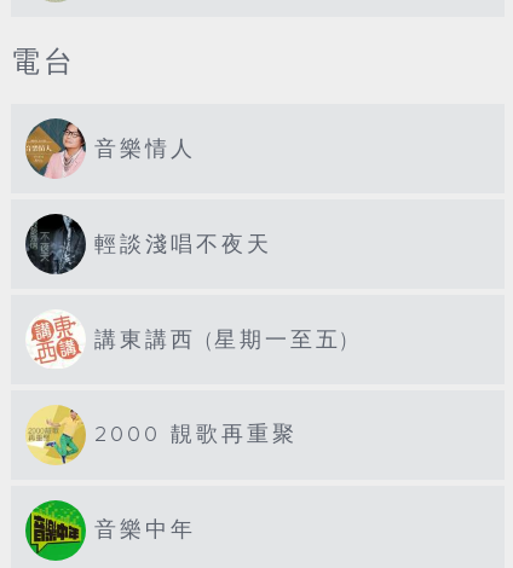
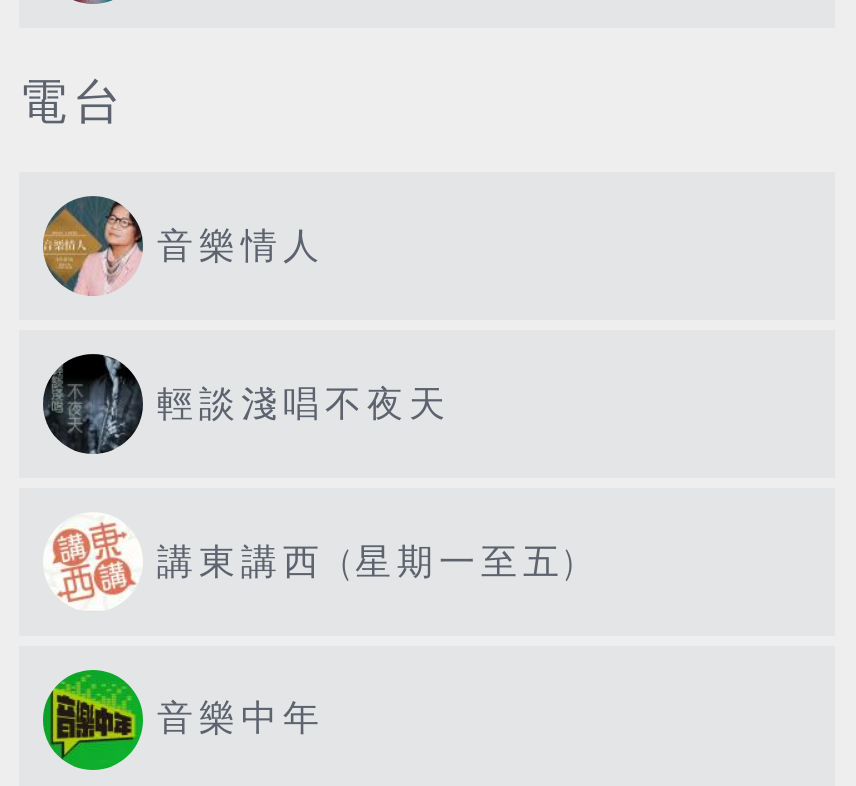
[25,405,298,465] [image] | 2000 靚歌再重聚 -> none

